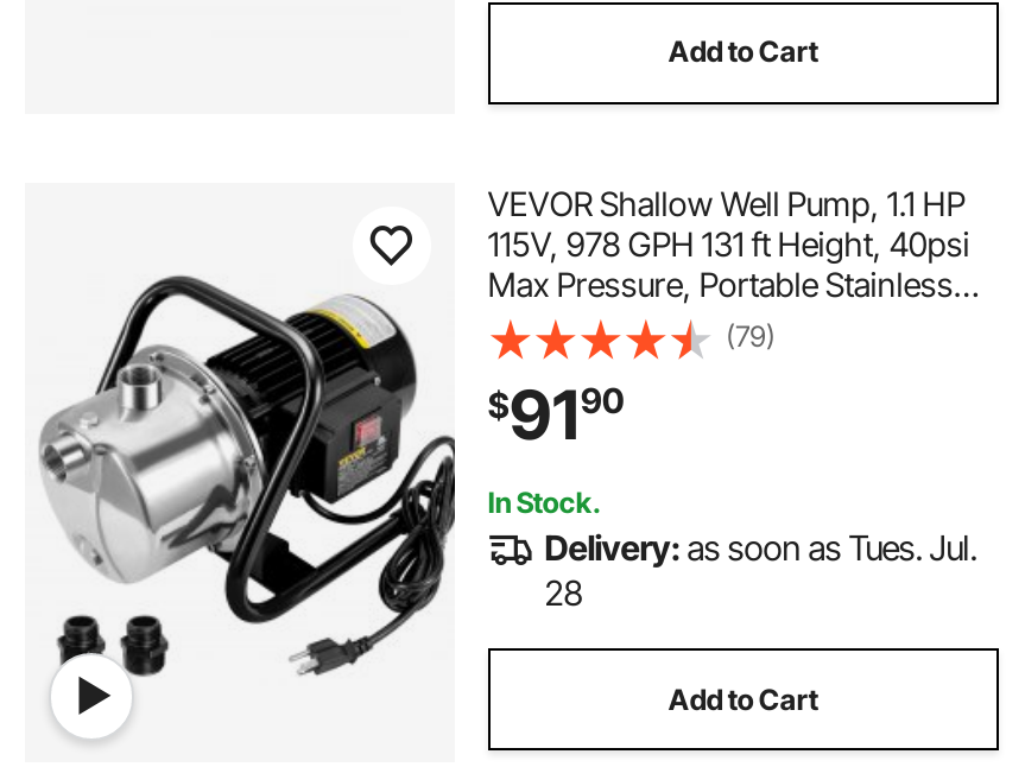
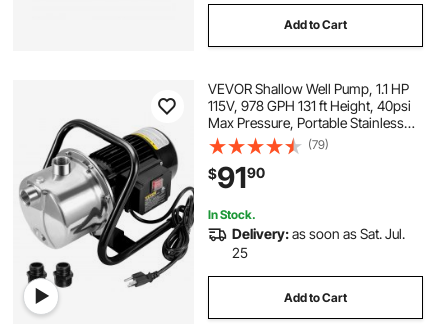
[544,527,977,568] Delivery: as soon as Tues. Jul. -> [232,225,405,242] Delivery: as soon as Sat. Jul.
[544,573,582,613] 28 -> [232,244,248,261] 25

